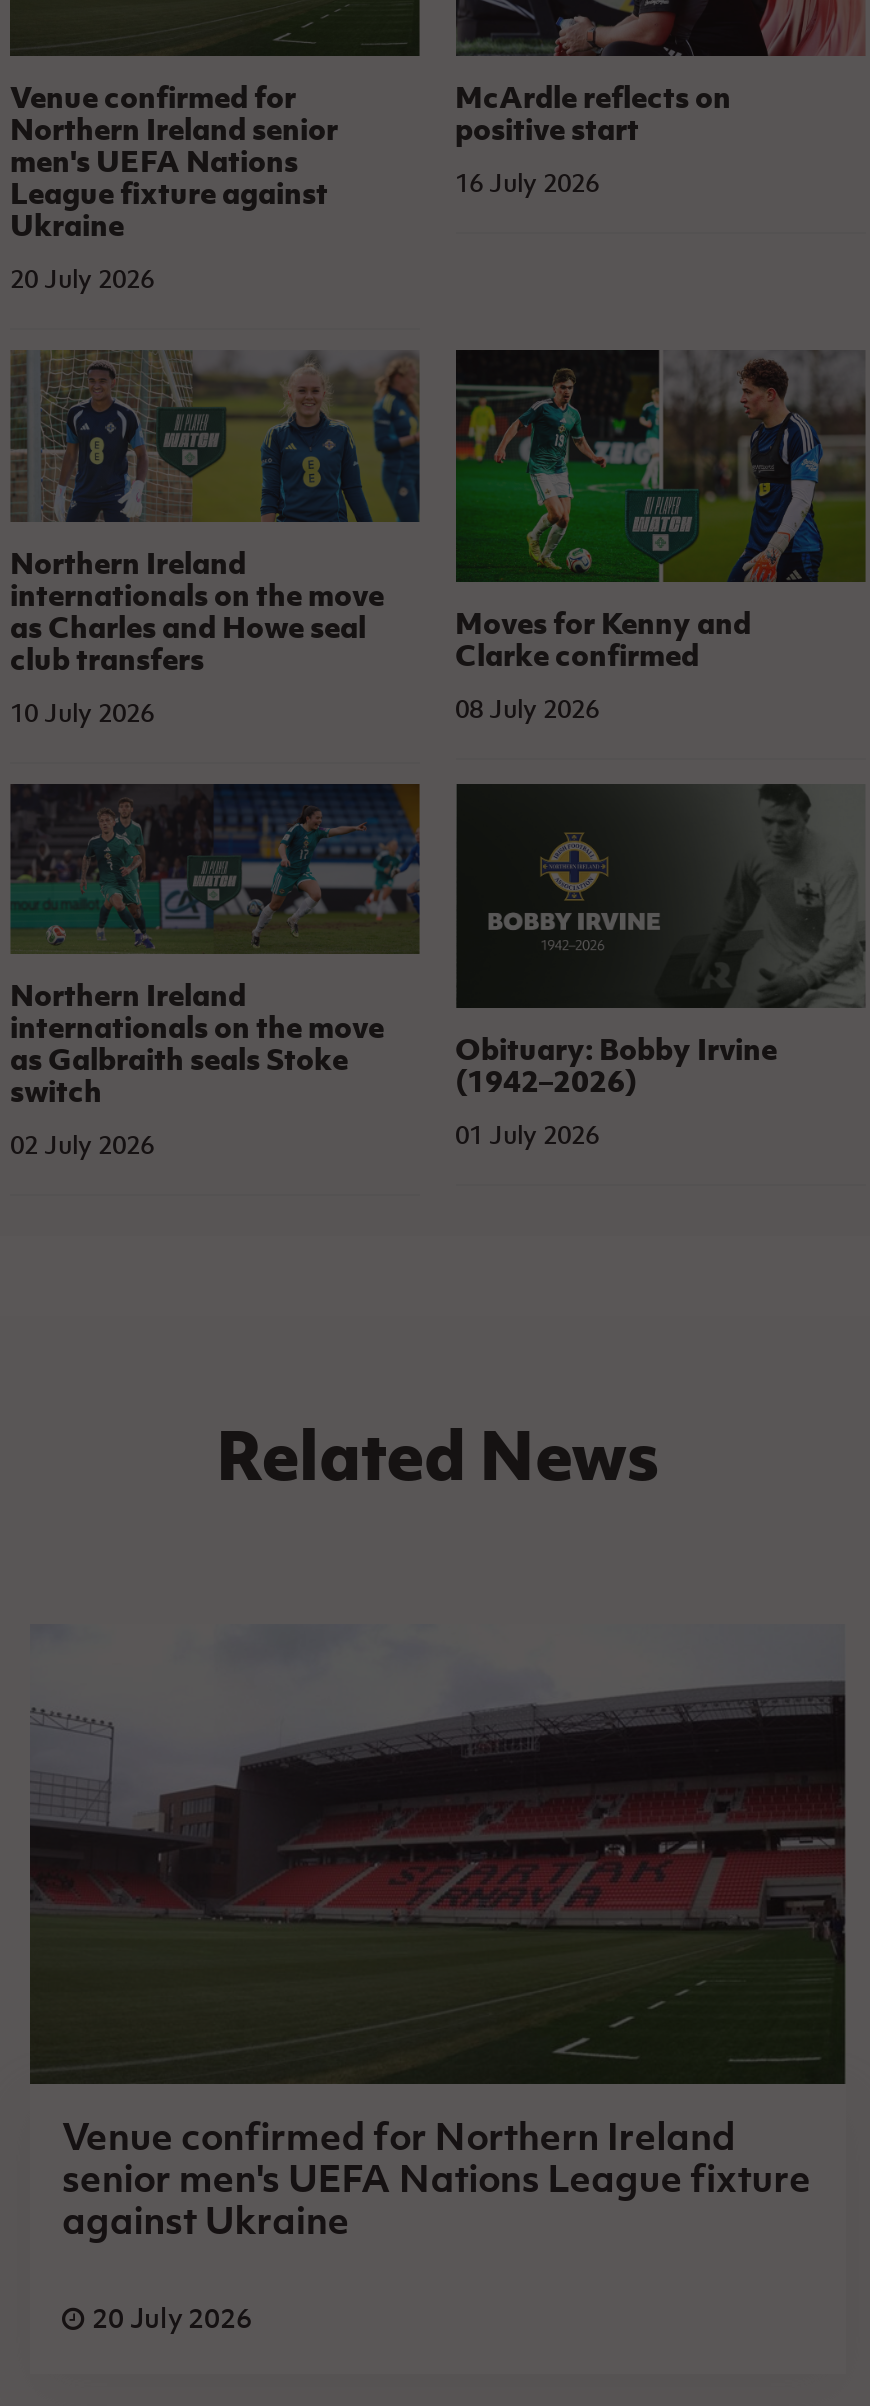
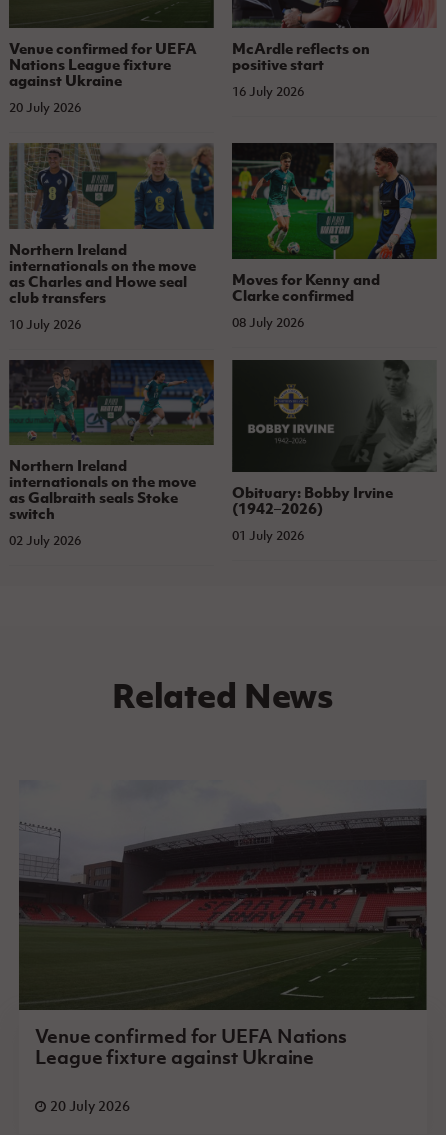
[10,76,338,244] Venue confirmed for | Northern Ireland senior | men's UEFA Nations | League fixture against | Ukraine -> [9,38,197,74] Venue confirmed for UEFA | Nations League fixture
[62,2111,811,2201] Venue confirmed for Northern Ireland | senior men's UEFA Nations League fixture -> [35,1024,347,1069] Venue confirmed for UEFA Nations | League fixture against Ukraine
moved [62,2195,349,2243] -> [9,70,122,90]: against Ukraine

